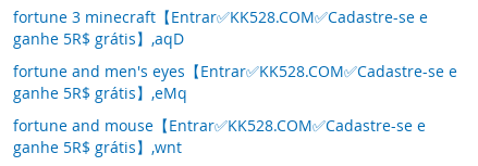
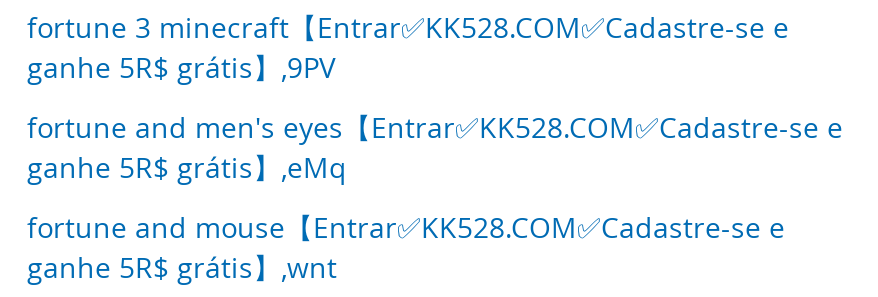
[13,29,184,49] ganhe 5R$ grátis】,aqD -> [27,49,335,87] ganhe 5R$ grátis】,9PV

